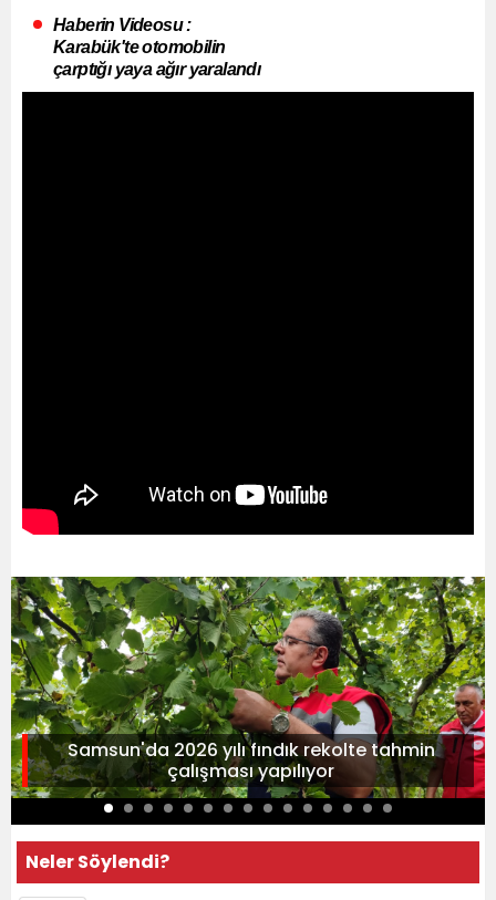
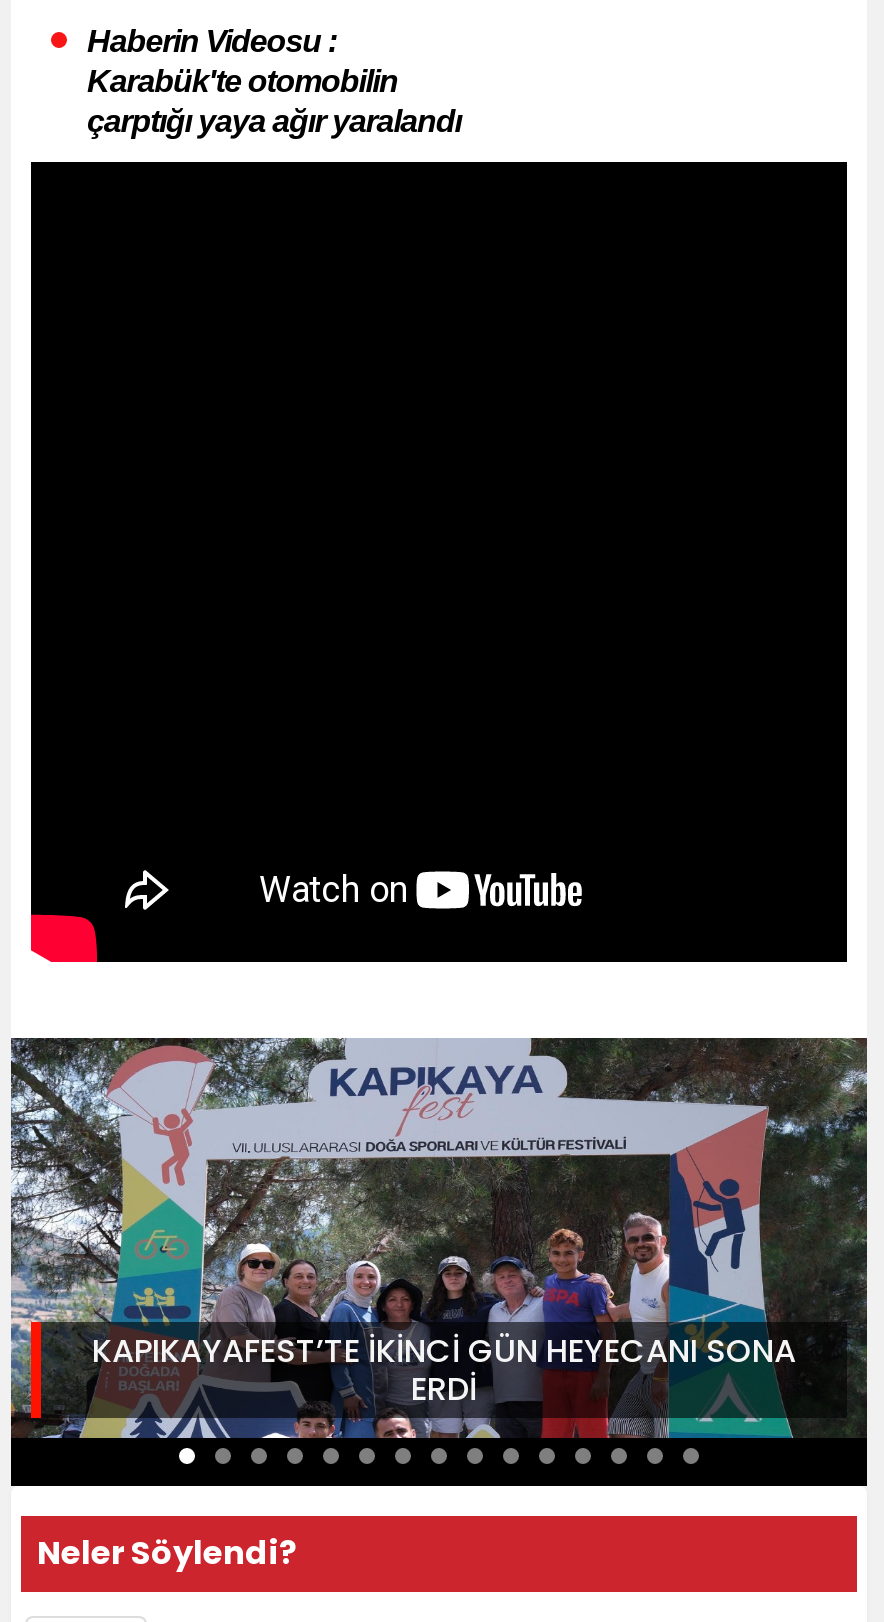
[10,576,486,799] [image] | Samsun'da 2026 yılı fındık rekolte tahmin | çalışması yapılıyor -> [9,1036,869,1440] [image] | KAPIKAYAFEST’TE İKİNCİ GÜN HEYECANI SONA | ERDİ

